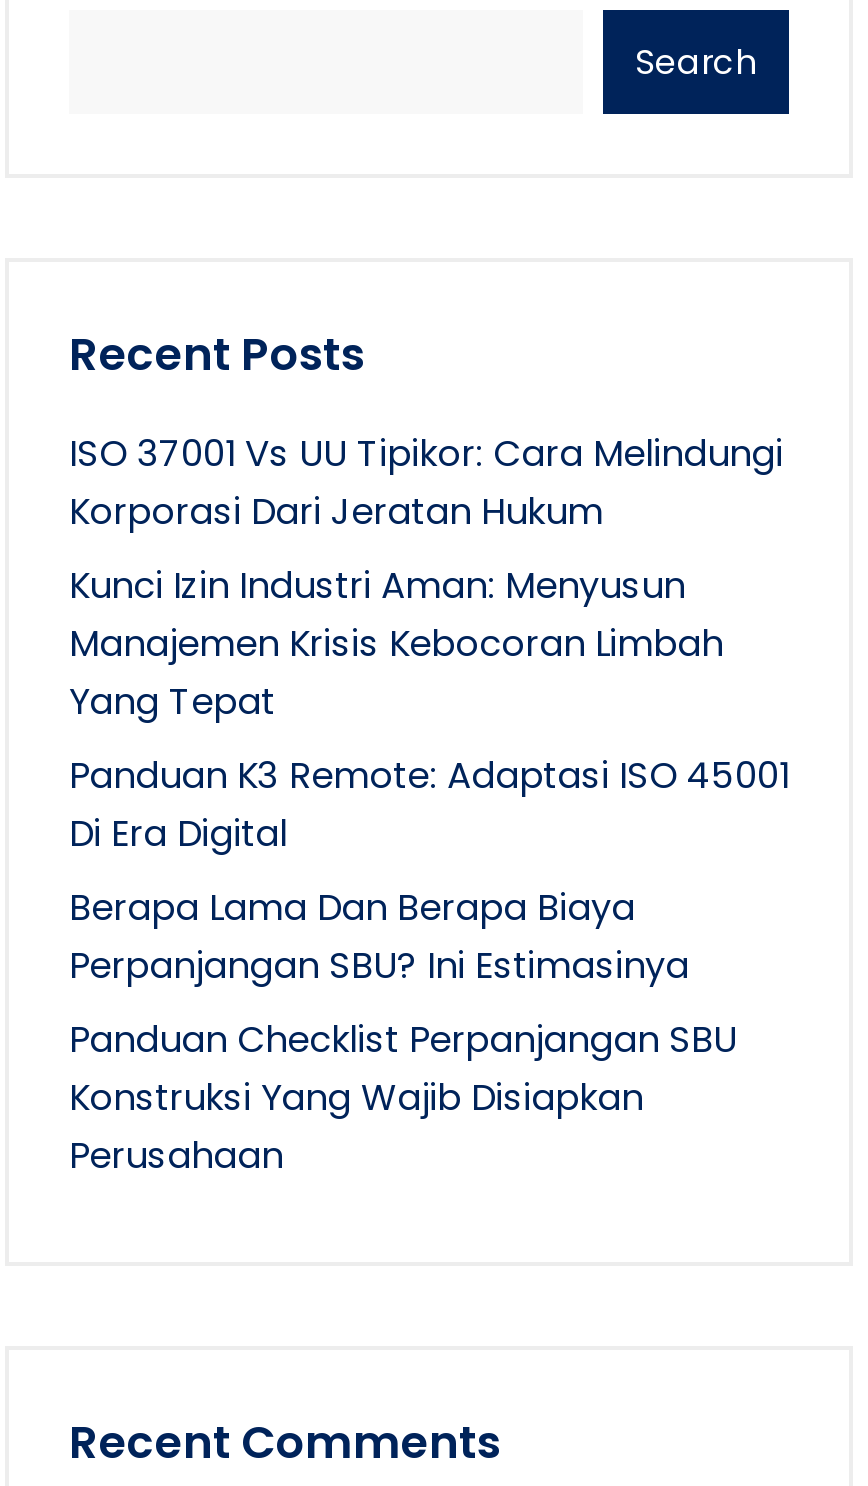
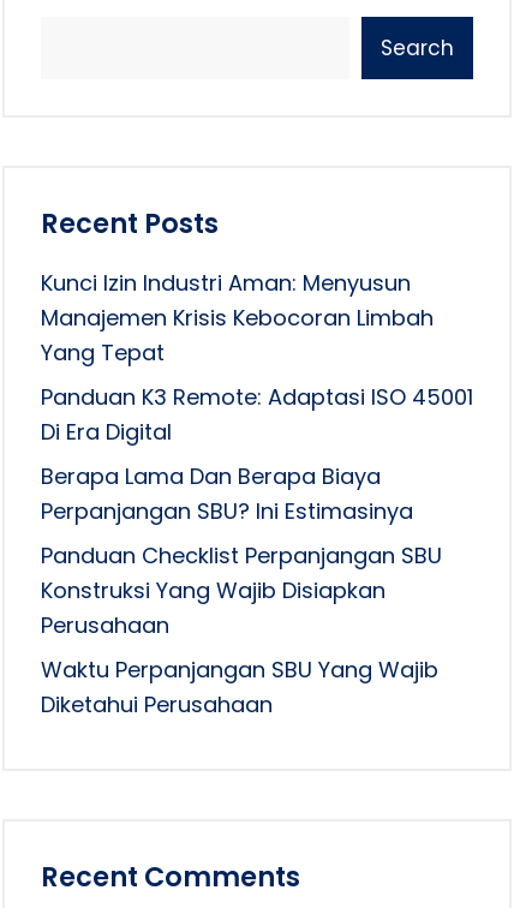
[69,427,783,535] ISO 37001 Vs UU Tipikor: Cara Melindungi | Korporasi Dari Jeratan Hukum -> none
moved [69,559,789,1179] -> [41,267,473,640]: Kunci Izin Industri Aman: Menyusun | Manajemen Krisis Kebocoran Limbah | Yang Tepat | ... | Konstruksi Yang Wajib Disiapkan | Perusahaan
none -> [41,654,438,719] Waktu Perpanjangan SBU Yang Wajib | Diketahui Perusahaan

